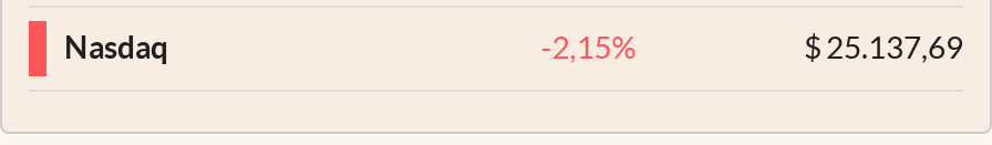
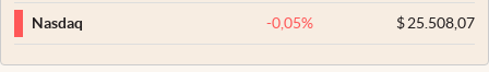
[541,29,963,65] -2,15% | $ 25.137,69 -> [267,14,475,31] -0,05% | $ 25.508,07

